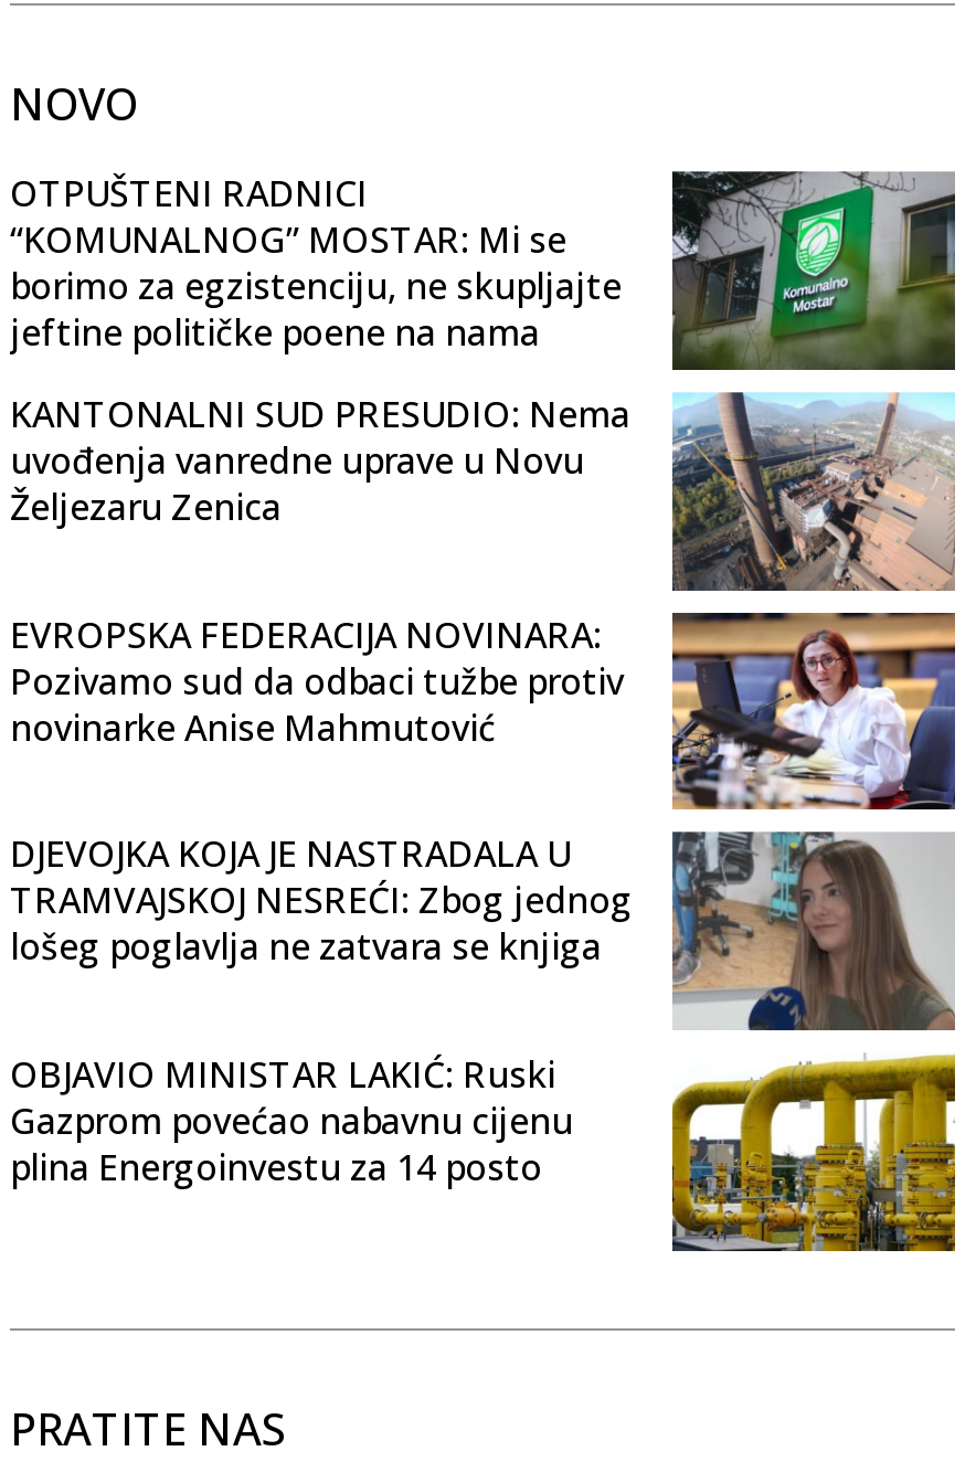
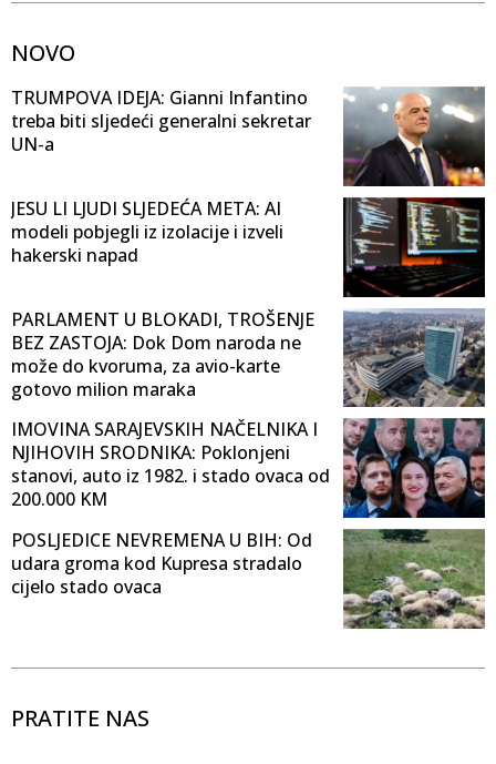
[10,169,957,372] [image] | OTPUŠTENI RADNICI | “KOMUNALNOG” MOSTAR: Mi se | borimo za egzistenciju, ne skupljajte | jeftine političke poene na nama -> [11,85,486,187] [image] | TRUMPOVA IDEJA: Gianni Infantino | treba biti sljedeći generalni sekretar | UN-a
[10,389,630,530] KANTONALNI SUD PRESUDIO: Nema | uvođenja vanredne uprave u Novu | Željezaru Zenica -> [11,196,283,267] JESU LI LJUDI SLJEDEĆA META: AI | modeli pobjegli iz izolacije i izveli | hakerski napad
[10,392,955,751] [image] | EVROPSKA FEDERACIJA NOVINARA: | Pozivamo sud da odbaci tužbe protiv | novinarke Anise Mahmutović -> [11,196,486,401] [image] | PARLAMENT U BLOKADI, TROŠENJE | BEZ ZASTOJA: Dok Dom naroda ne | može do kvoruma, za avio-karte | gotovo milion maraka
[10,611,957,972] [image] | DJEVOJKA KOJA JE NASTRADALA U | TRAMVAJSKOJ NESREĆI: Zbog jednog | lošeg poglavlja ne zatvara se knjiga -> [11,308,485,512] [image] | IMOVINA SARAJEVSKIH NAČELNIKA I | NJIHOVIH SRODNIKA: Poklonjeni | stanovi, auto iz 1982. i stado ovaca od | 200.000 KM
[672,831,957,1032] [image] -> [342,418,486,519] [image]
[10,1051,573,1192] OBJAVIO MINISTAR LAKIĆ: Ruski | Gazprom povećao nabavnu cijenu | plina Energoinvestu za 14 posto -> [11,528,312,599] POSLJEDICE NEVREMENA U BIH: Od | udara groma kod Kupresa stradalo | cijelo stado ovaca
[670,1052,957,1251] [image] -> [342,528,486,629] [image]

